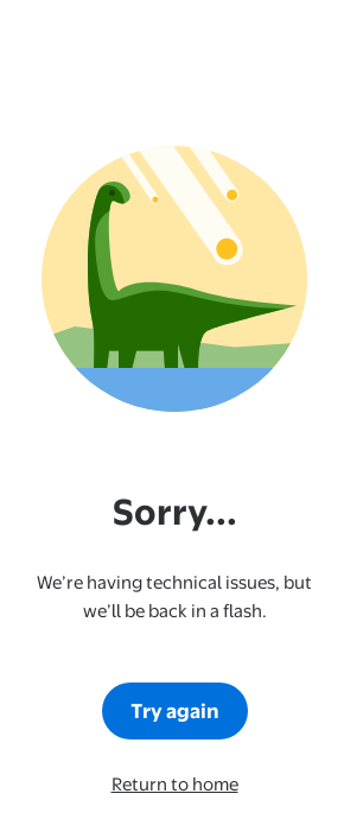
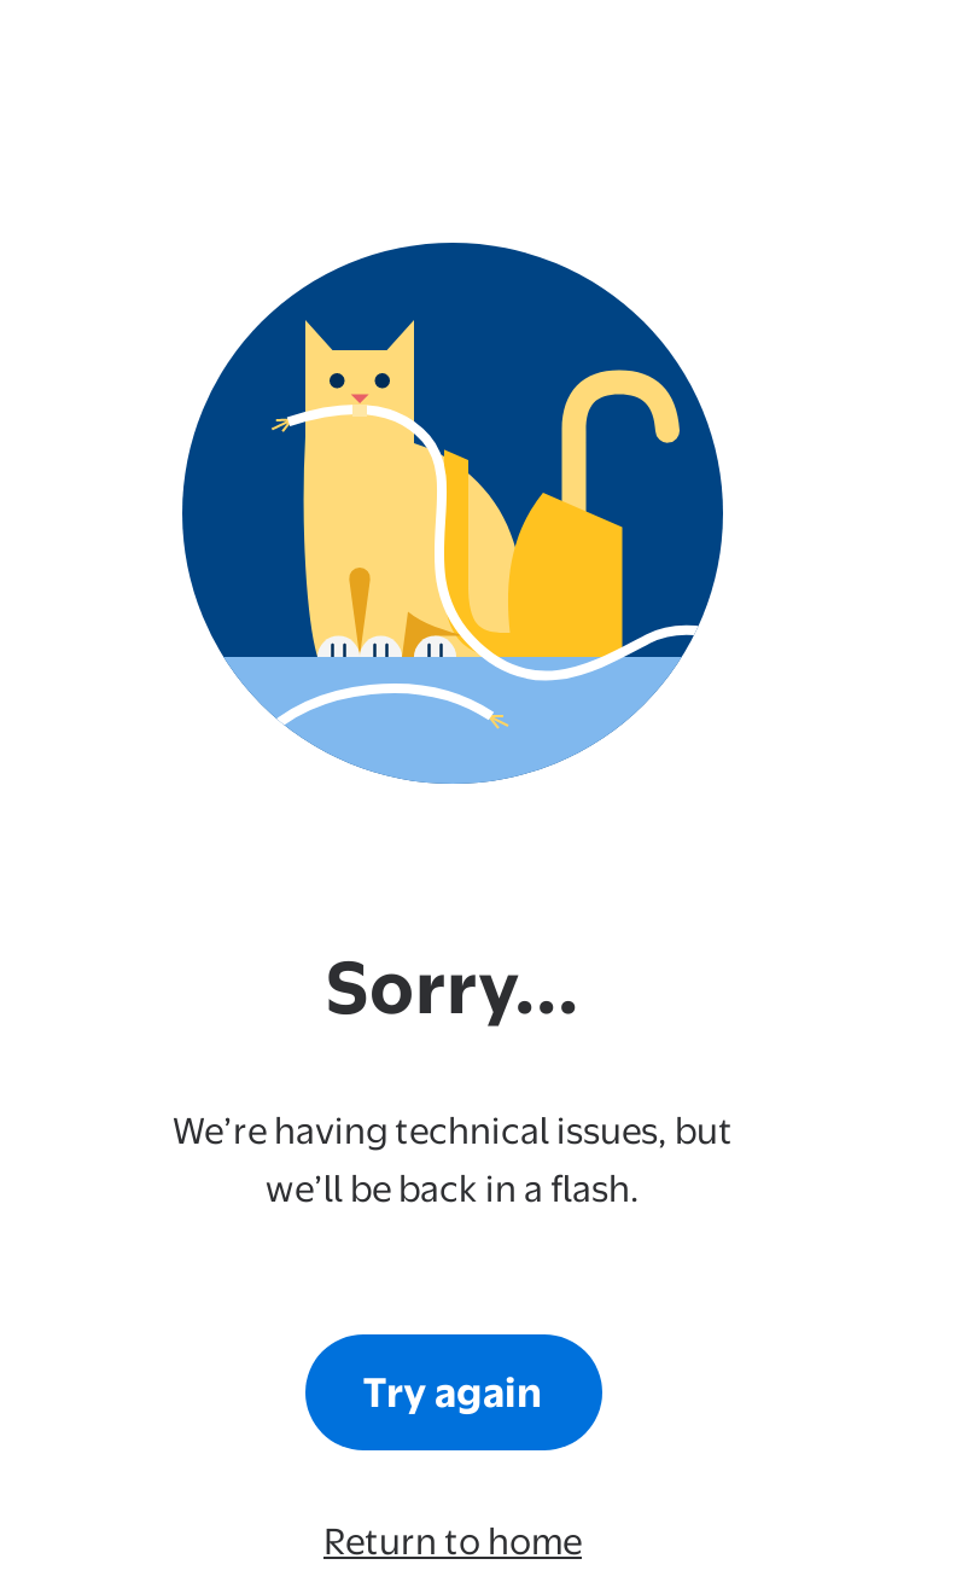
[42,146,307,385] [image] -> [180,240,725,731] [image]

